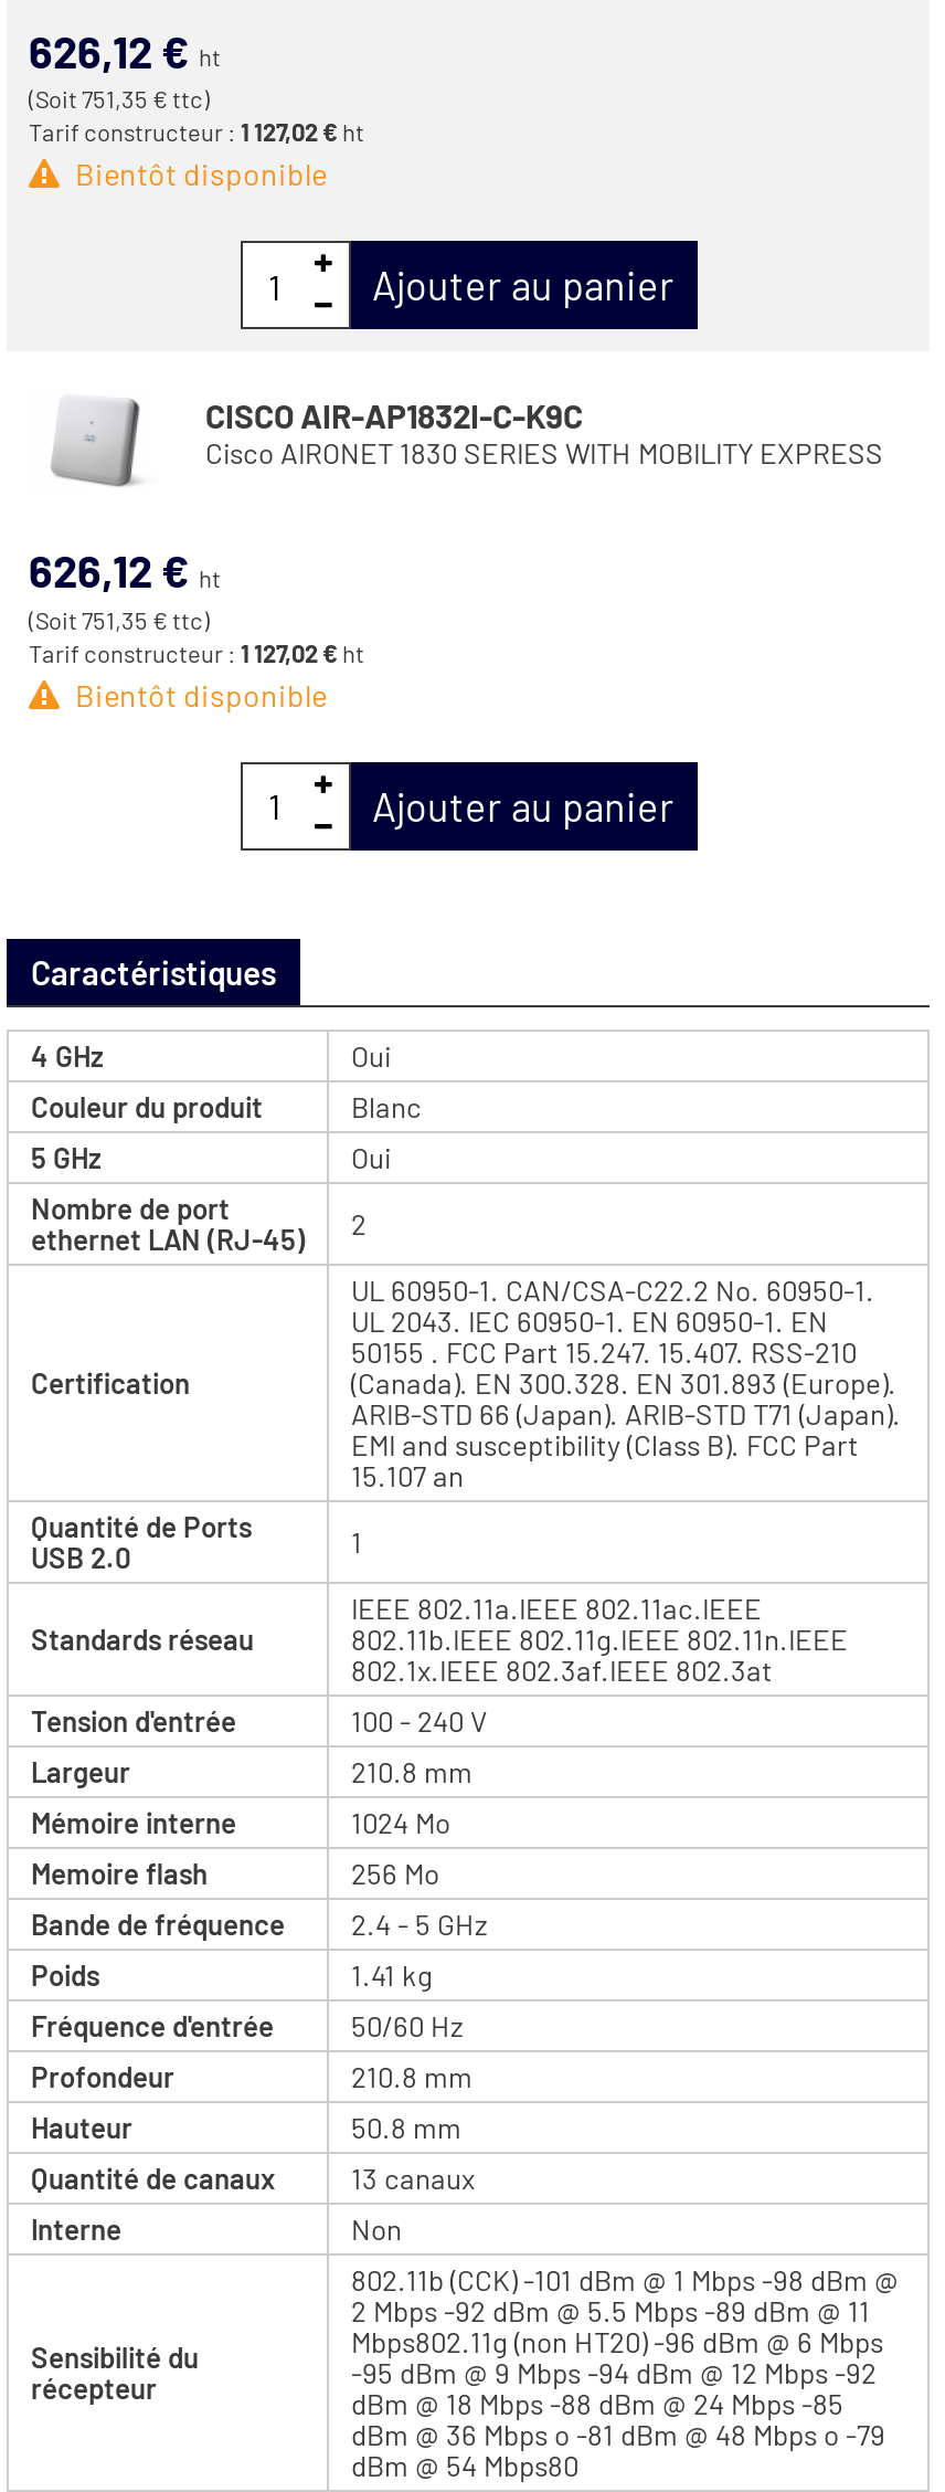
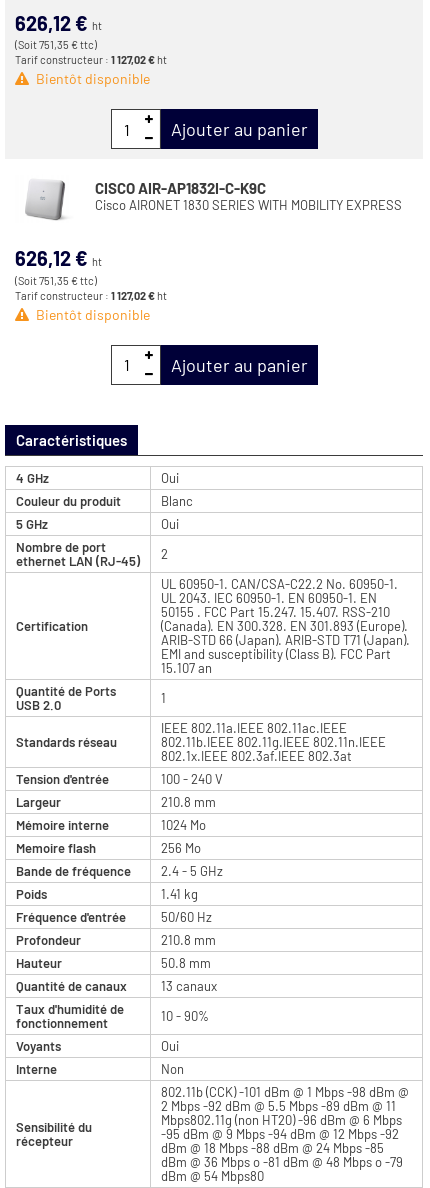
none -> [16,1000,209,1053] Taux d'humidité de | fonctionnement | 10 - 90% | Voyants | Oui

